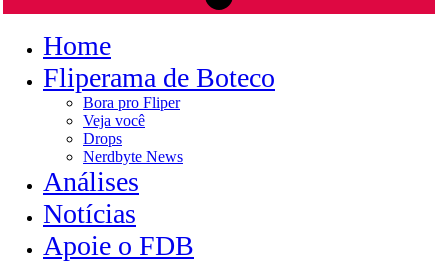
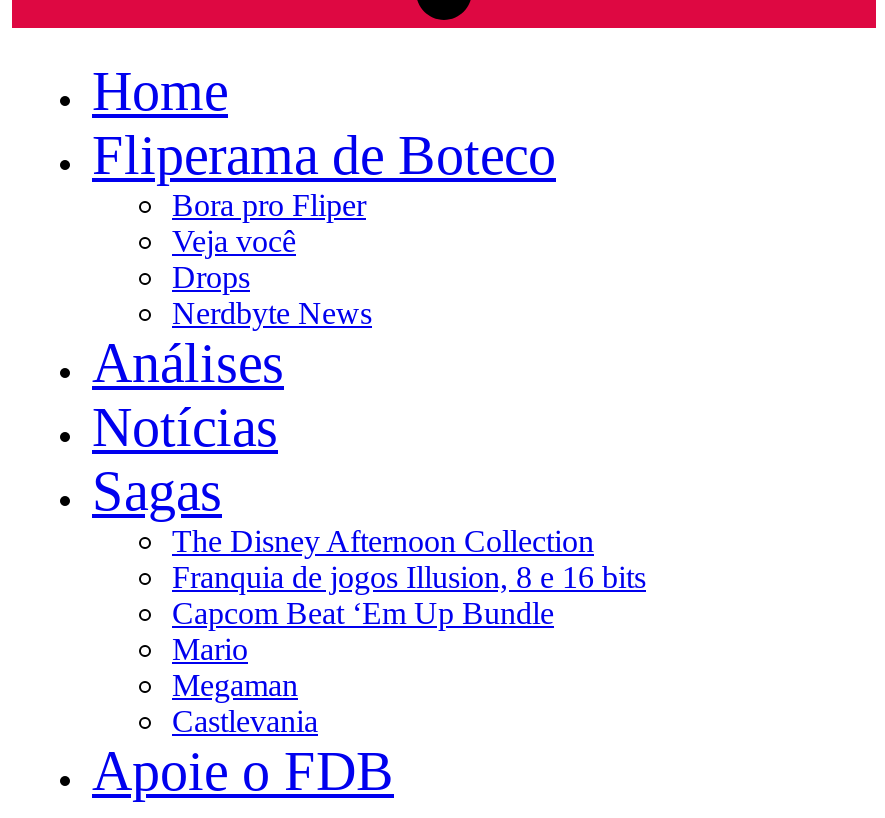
none -> [92,460,646,738] Sagas | The Disney Afternoon Collection | Franquia de jogos Illusion, 8 e 16 bits | Capcom Beat ‘Em Up Bundle | Mario | Megaman | Castlevania

